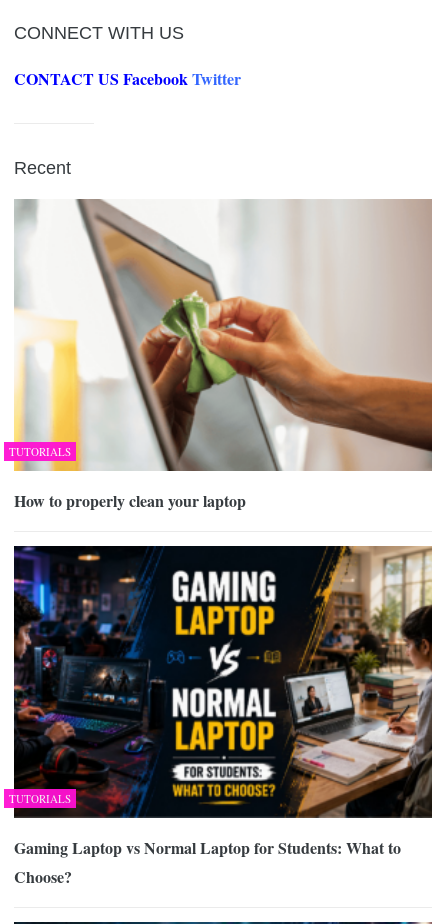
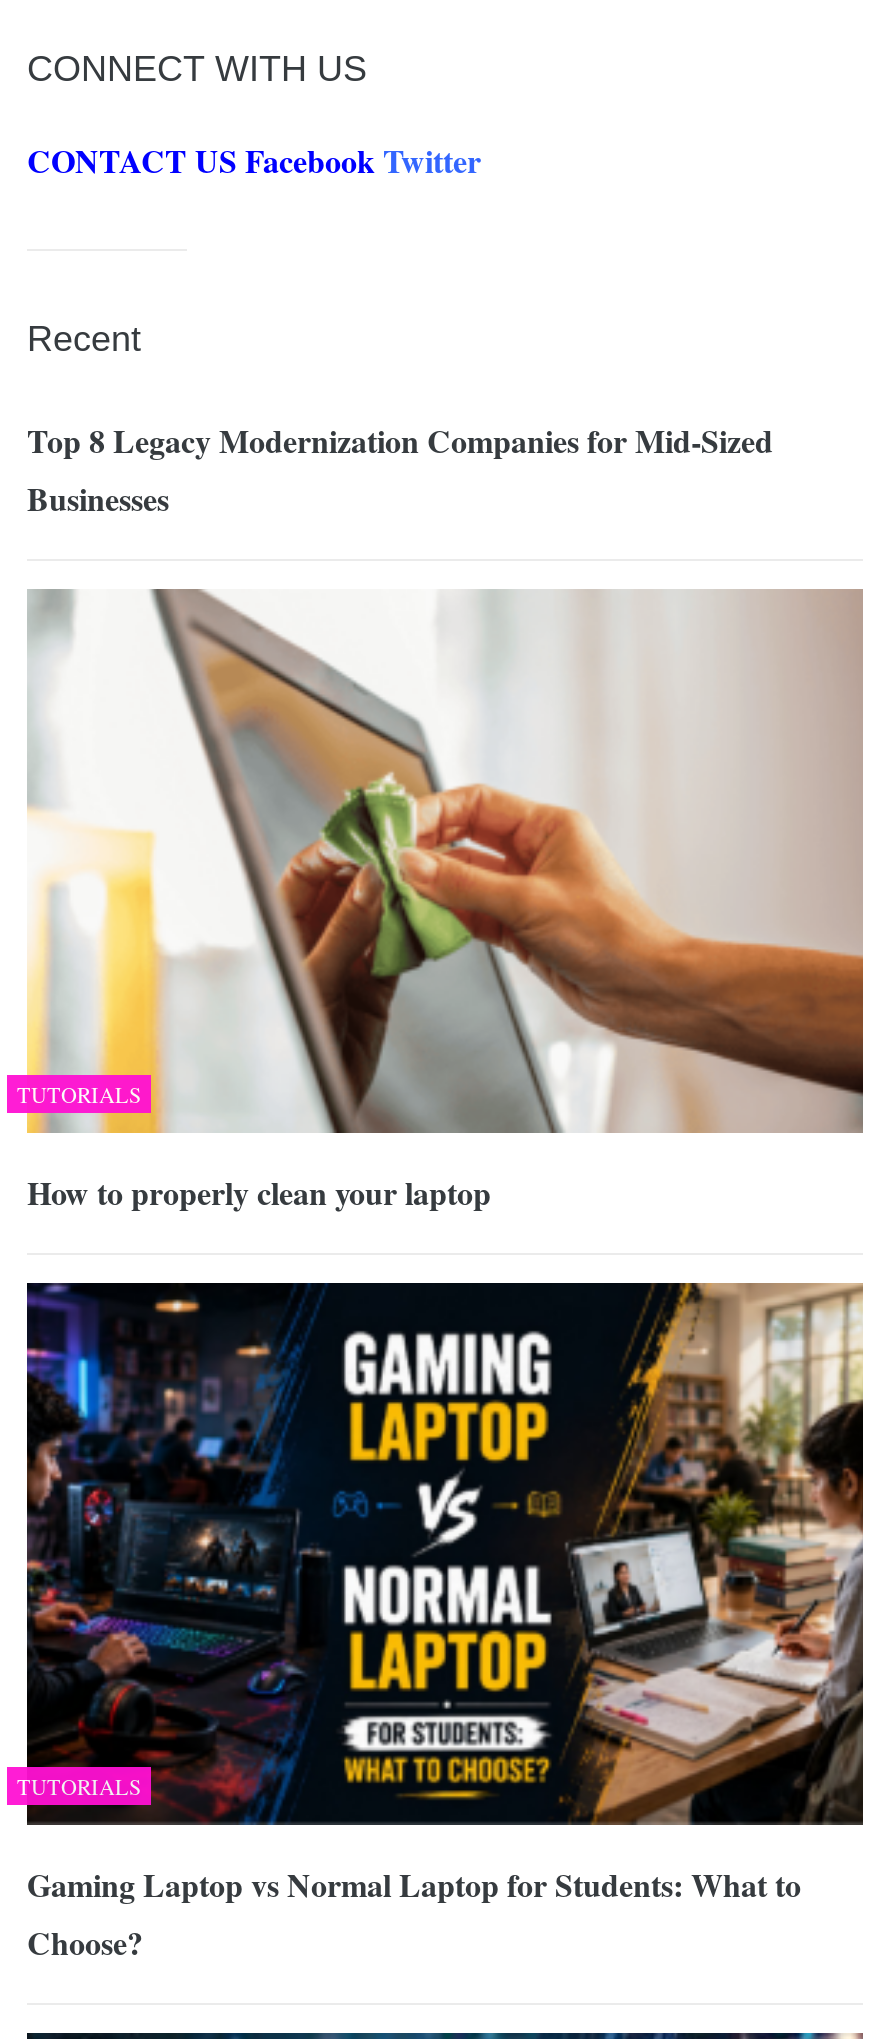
none -> [27,418,773,522] Top 8 Legacy Modernization Companies for Mid-Sized | Businesses

